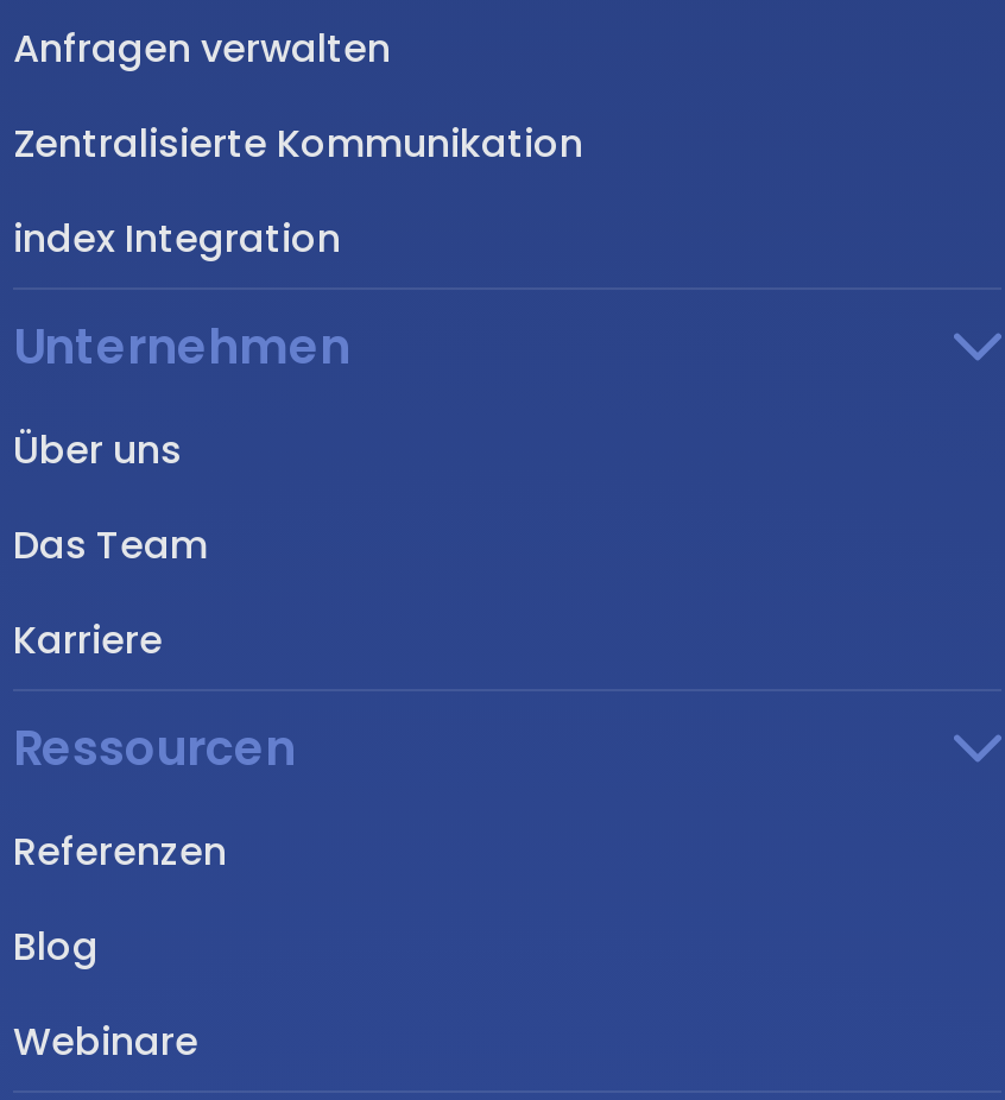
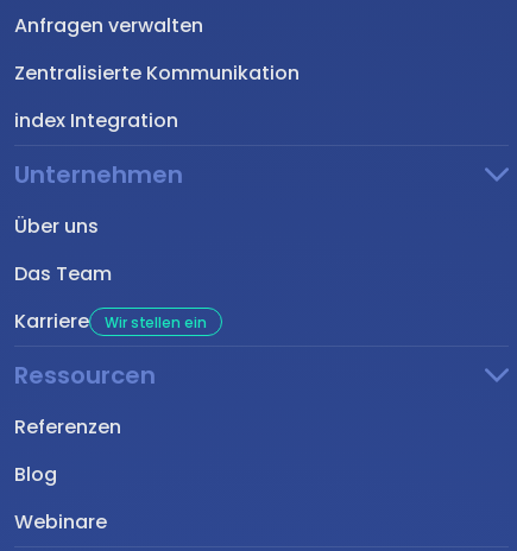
none -> [105,312,206,332] Wir stellen ein

